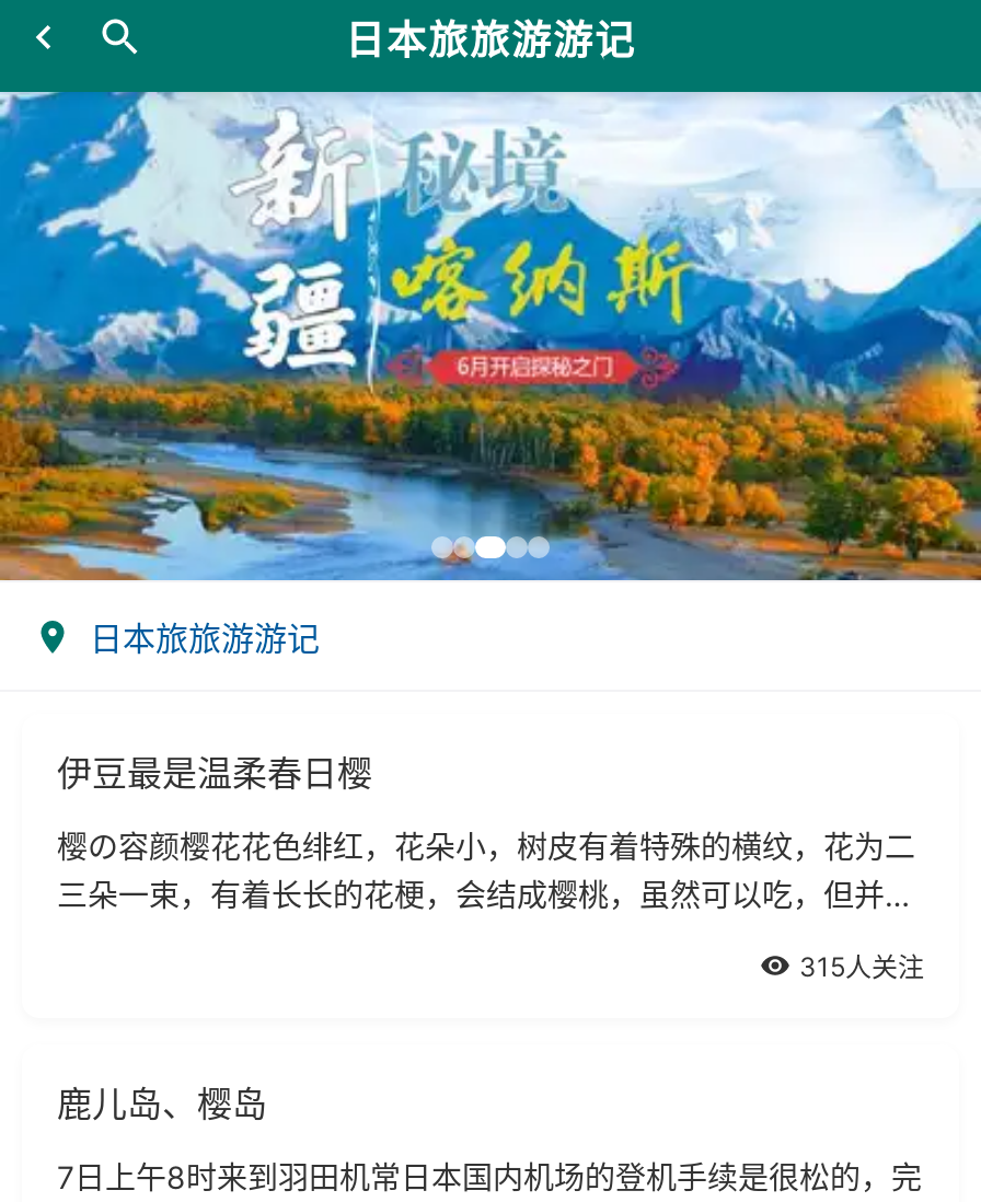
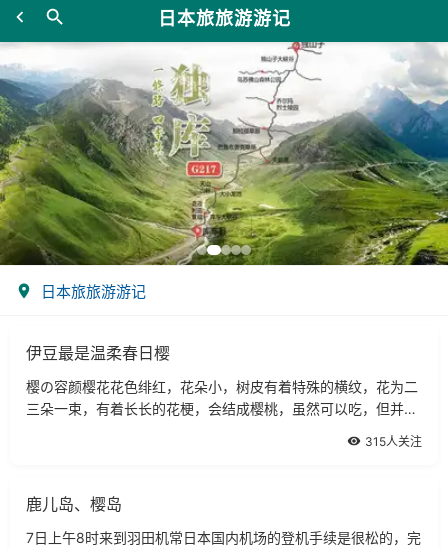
[7,90,974,582] [image] -> [3,41,445,266] [image]

